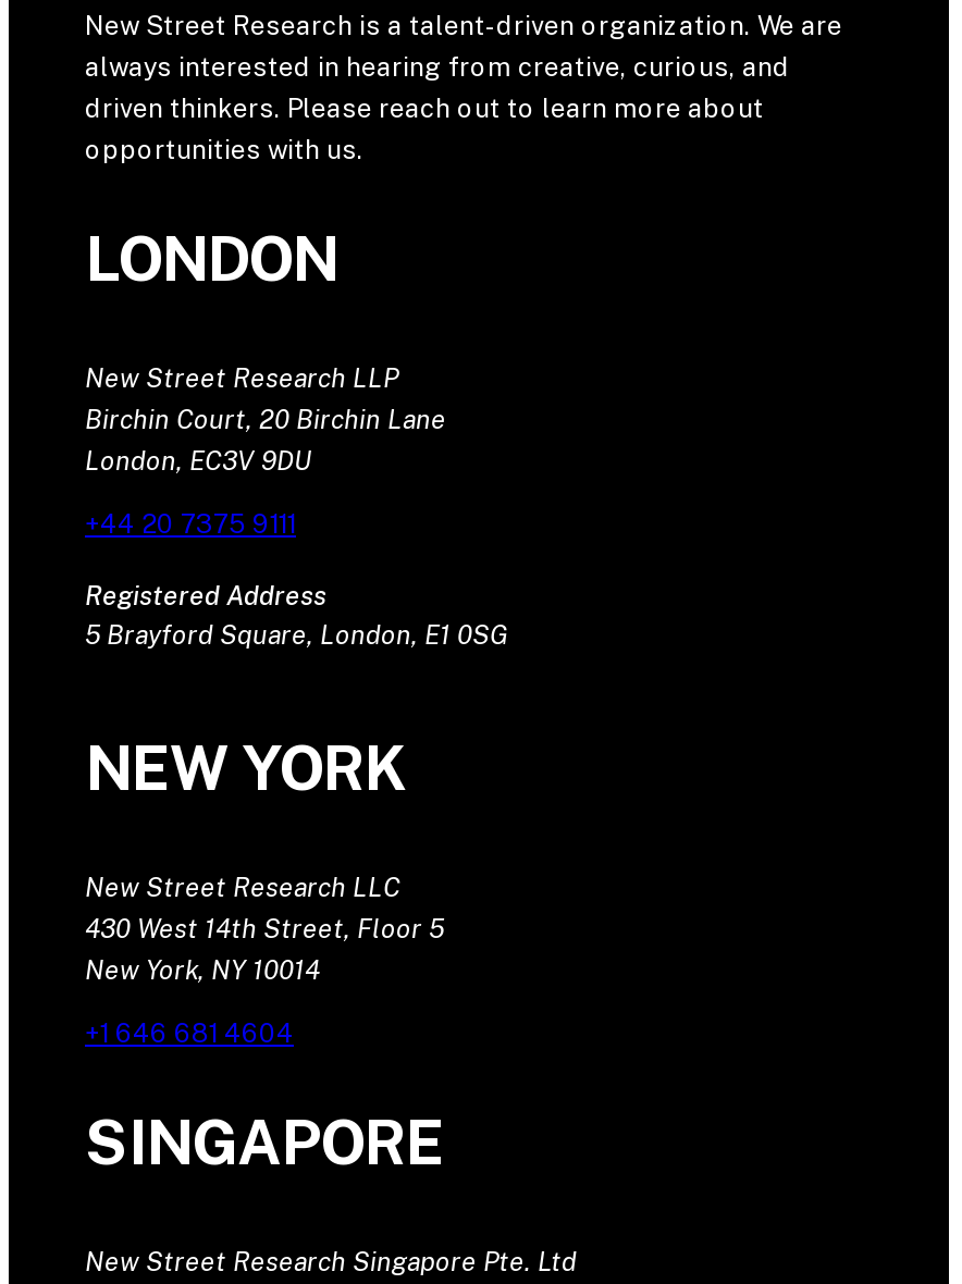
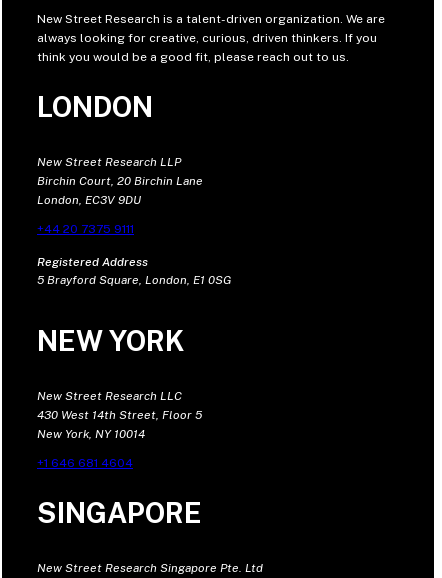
[85,52,790,165] always interested in hearing from creative, curious, and | driven thinkers. Please reach out to learn more about | opportunities with us. -> [37,31,377,64] always looking for creative, curious, driven thinkers. If you | think you would be a good fit, please reach out to us.

